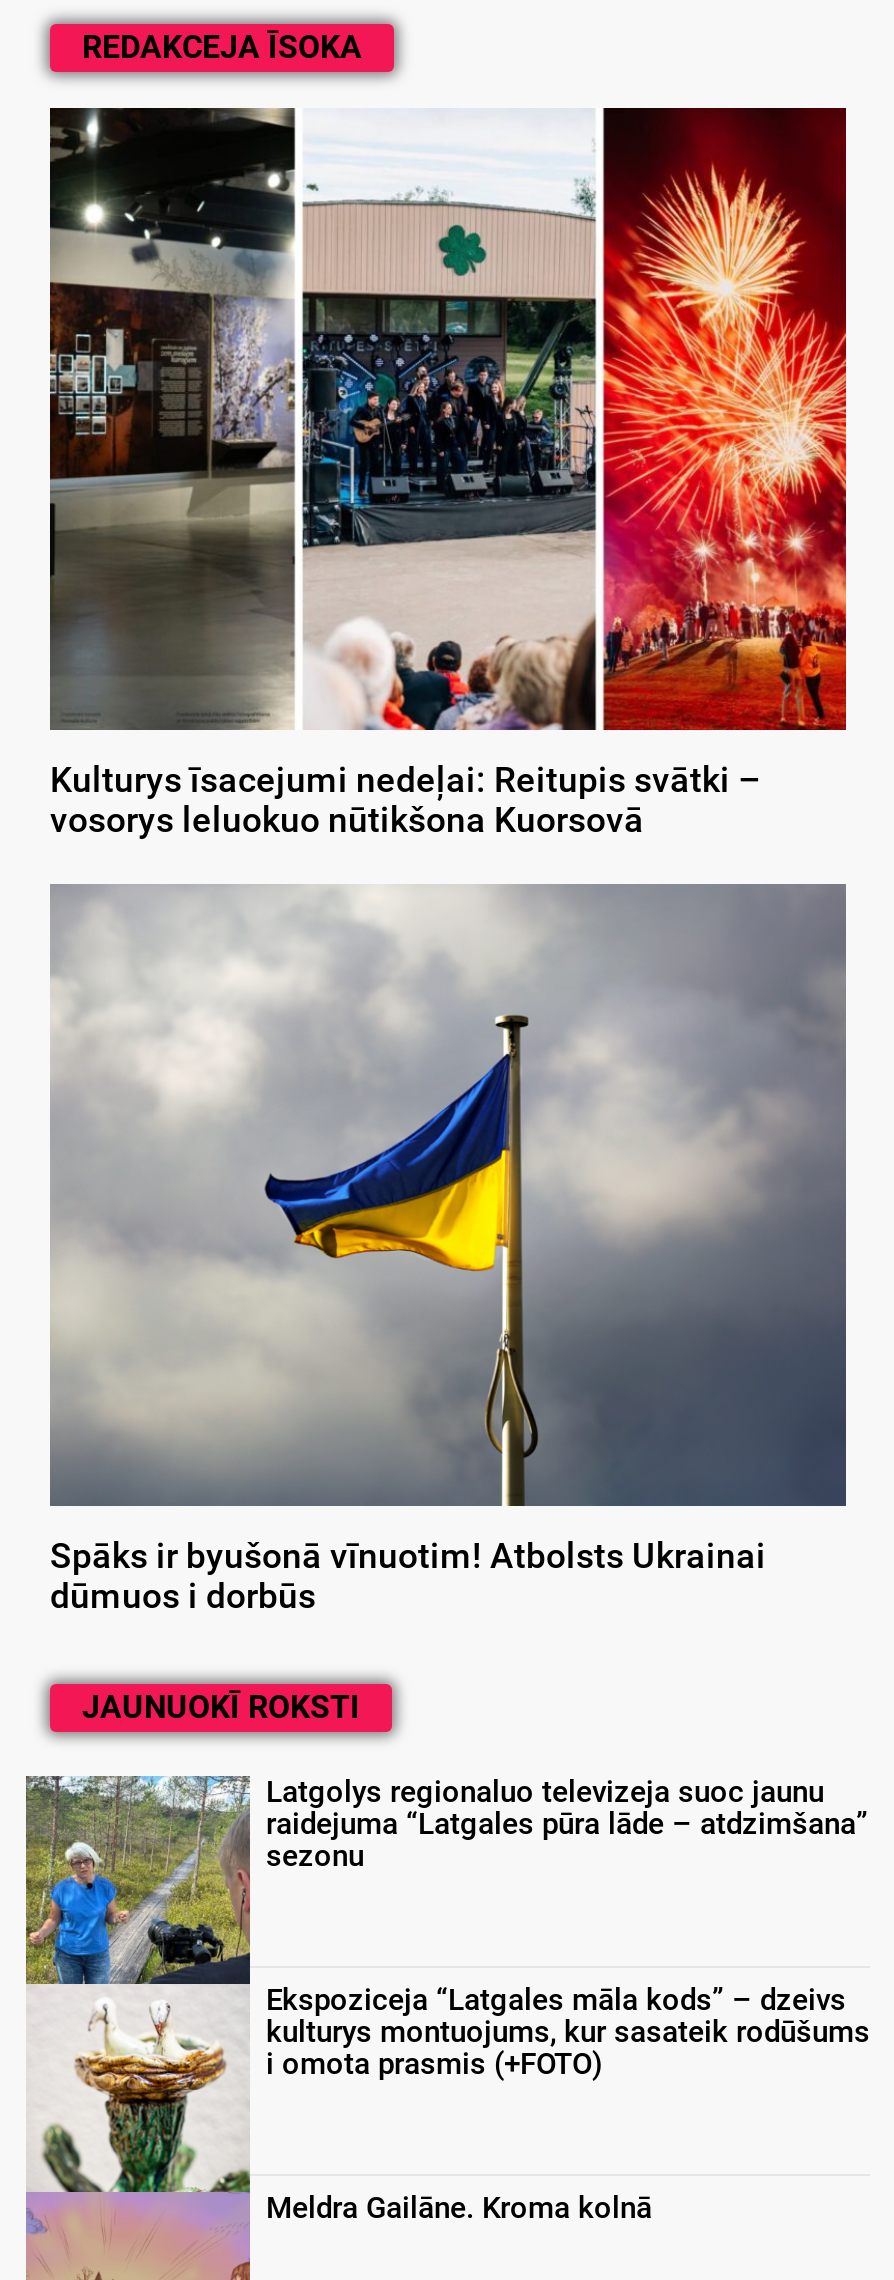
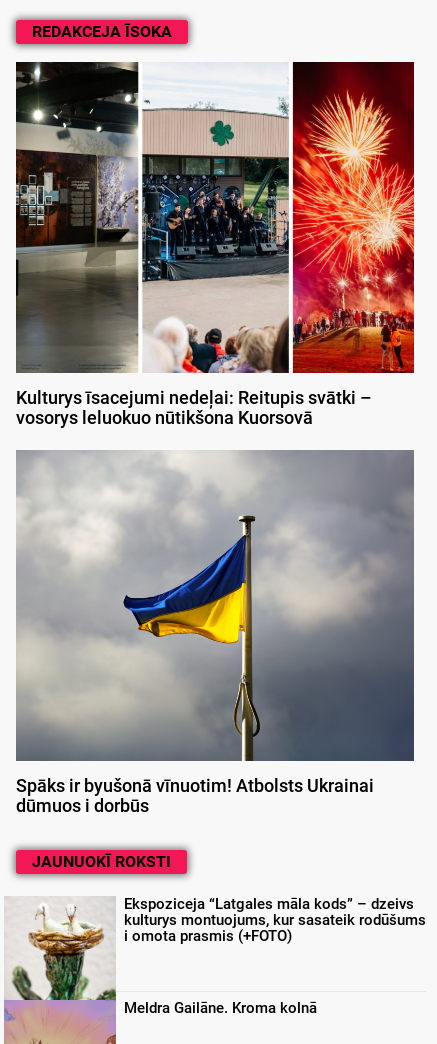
[24,1773,868,1986] [image] | Latgolys regionaluo televizeja suoc jaunu | raidejuma “Latgales pūra lāde – atdzimšana” | sezonu -> none

